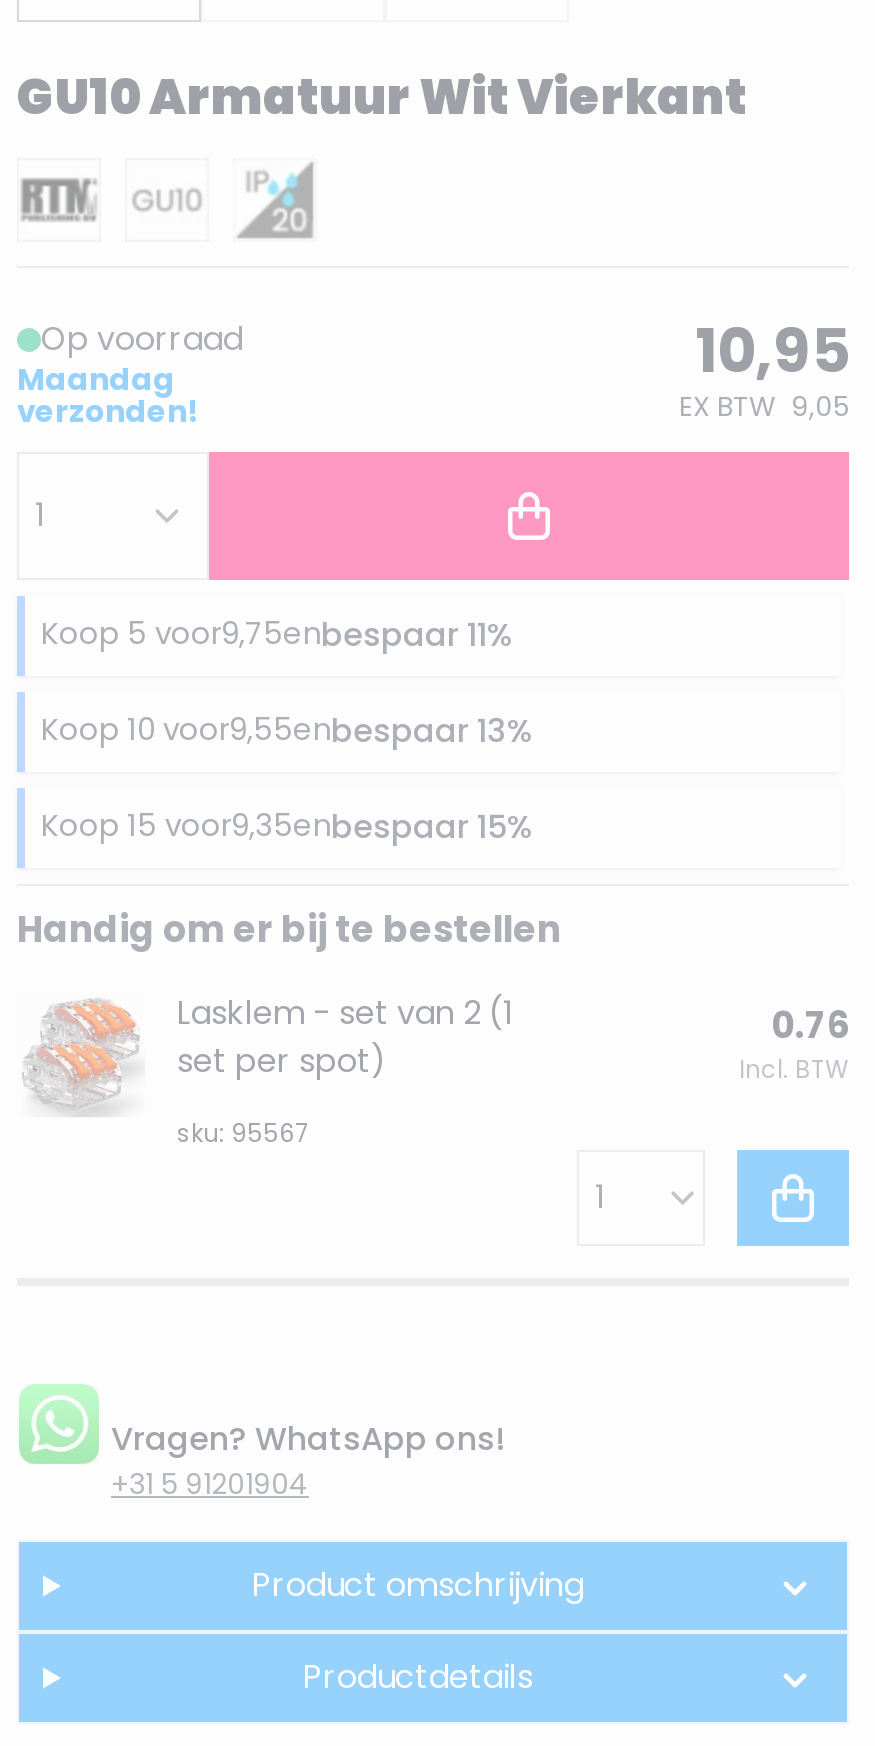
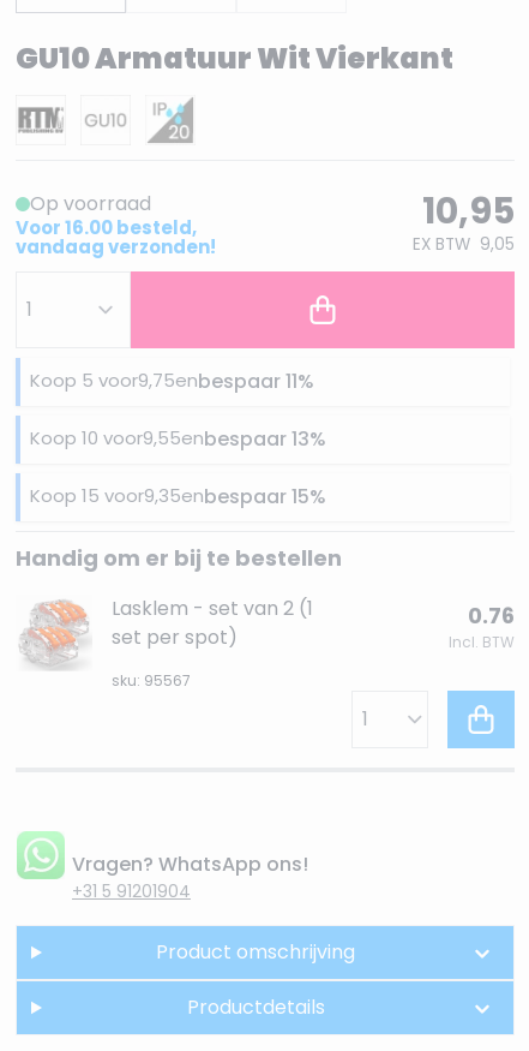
[17,358,197,432] Maandag | verzonden! -> [16,215,216,259] Voor 16.00 besteld, | vandaag verzonden!

